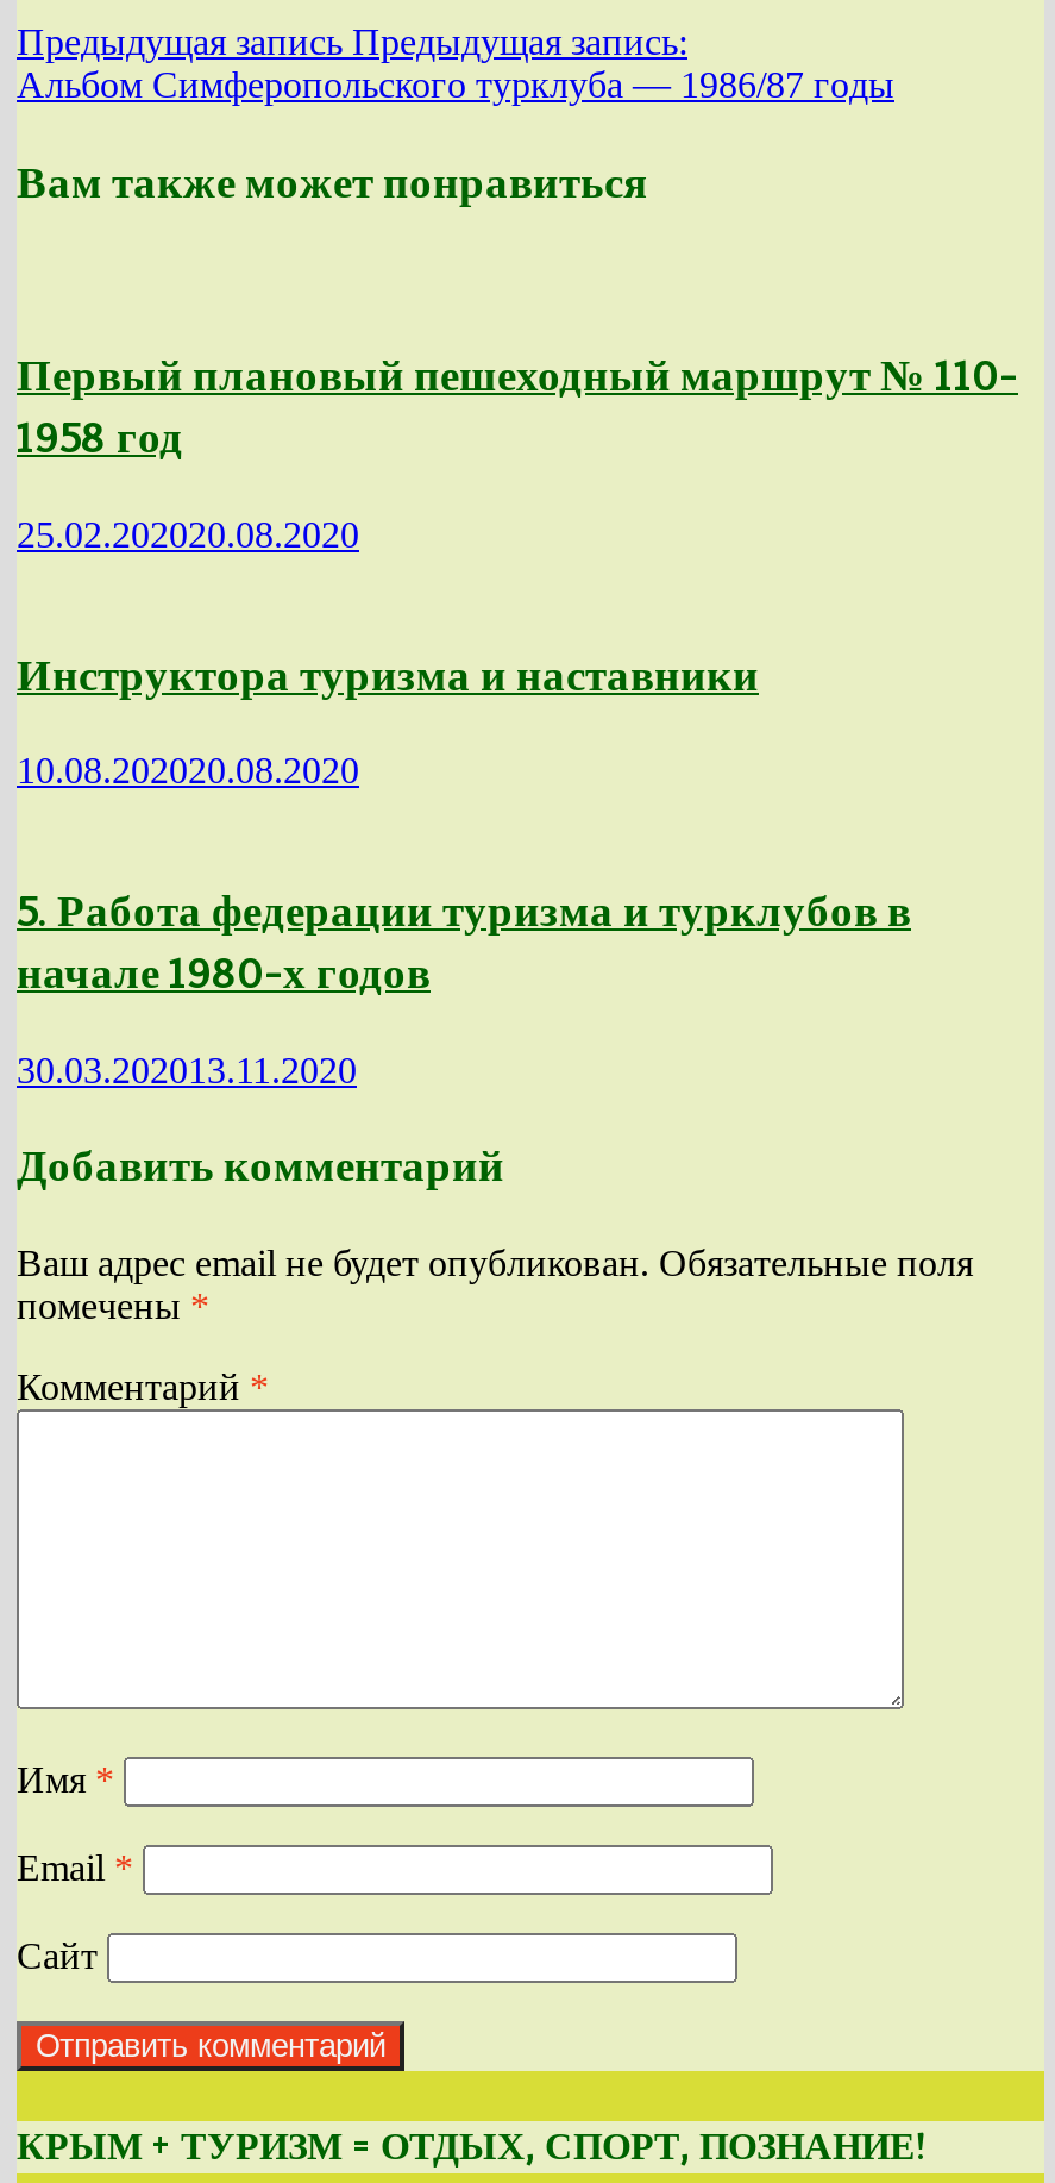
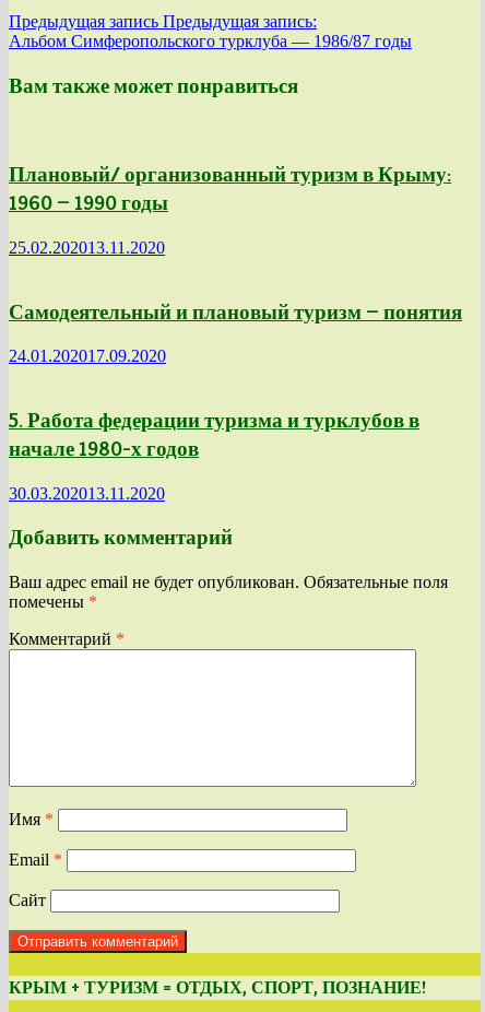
[17,348,1018,464] Первый плановый пешеходный маршрут № 110- | 1958 год -> [9,162,451,215] Плановый/ организованный туризм в Крыму: | 1960 — 1990 годы
[17,514,359,554] 25.02.202020.08.2020 -> [9,238,165,257] 25.02.202013.11.2020
[17,647,759,701] Инструктора туризма и наставники -> [9,299,462,324] Самодеятельный и плановый туризм — понятия
[17,751,359,791] 10.08.202020.08.2020 -> [9,347,166,365] 24.01.202017.09.2020

